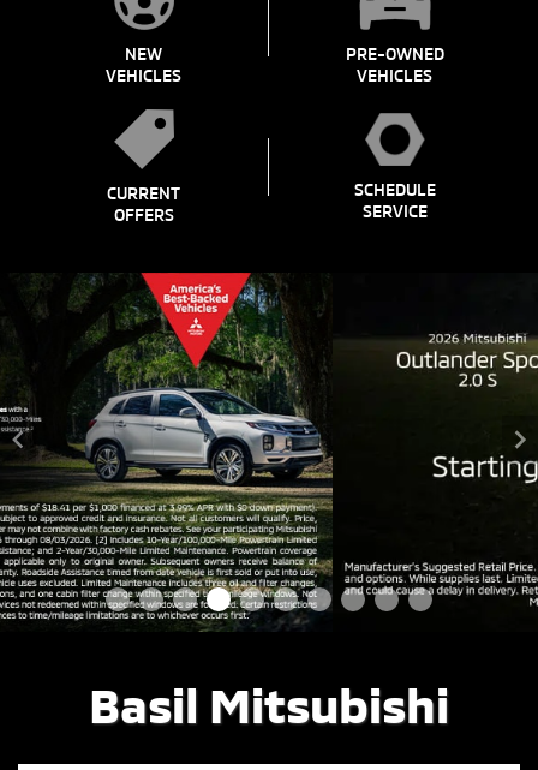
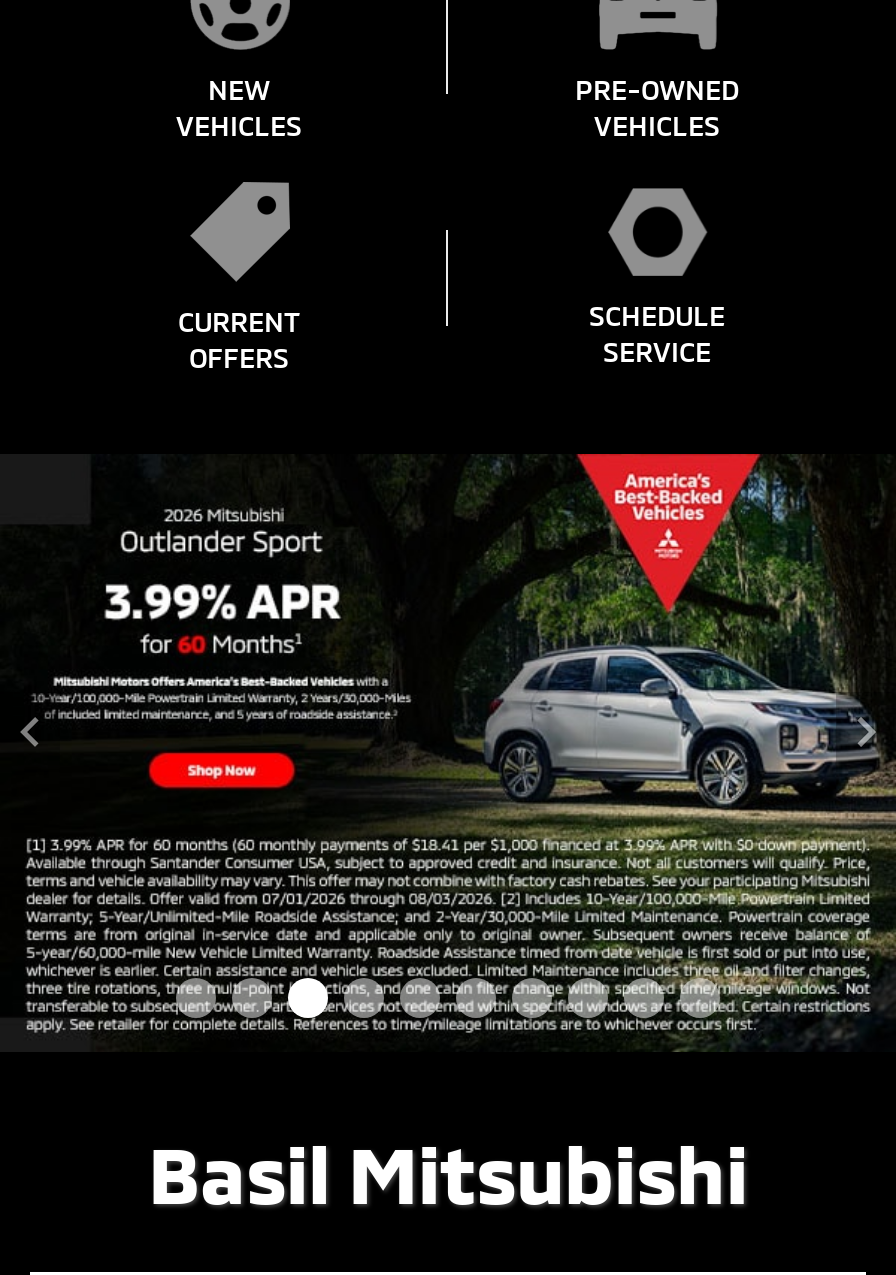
[4,271,534,632] [image] -> [6,452,890,1052] [image]

